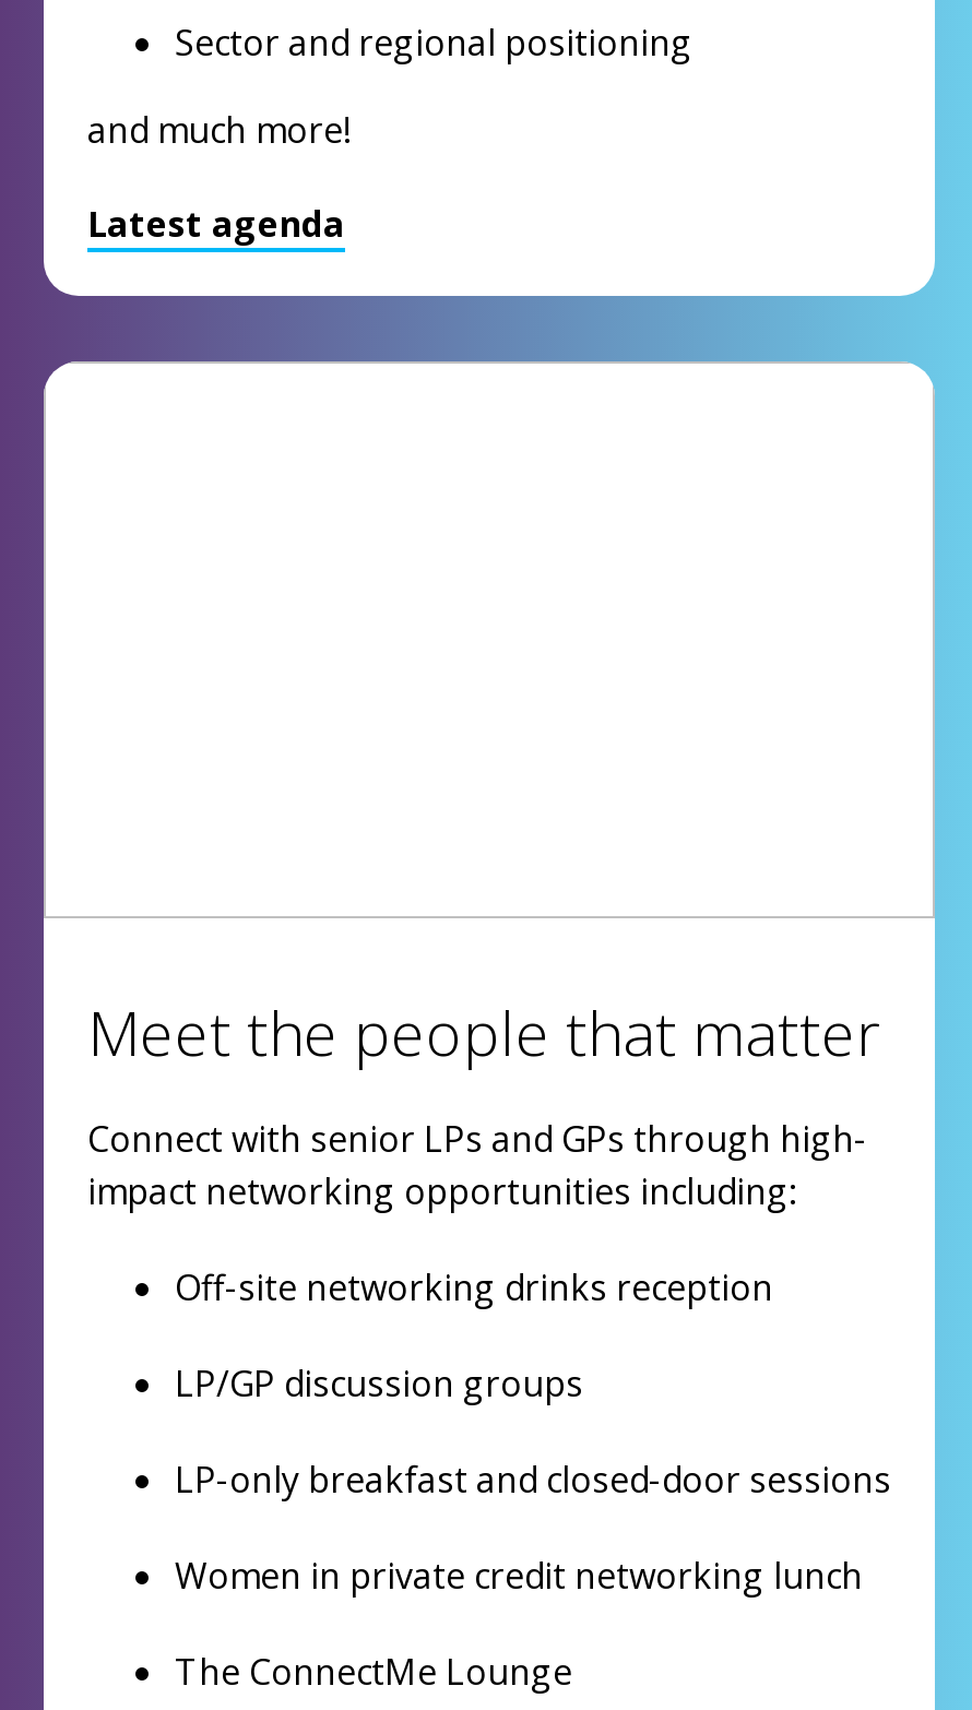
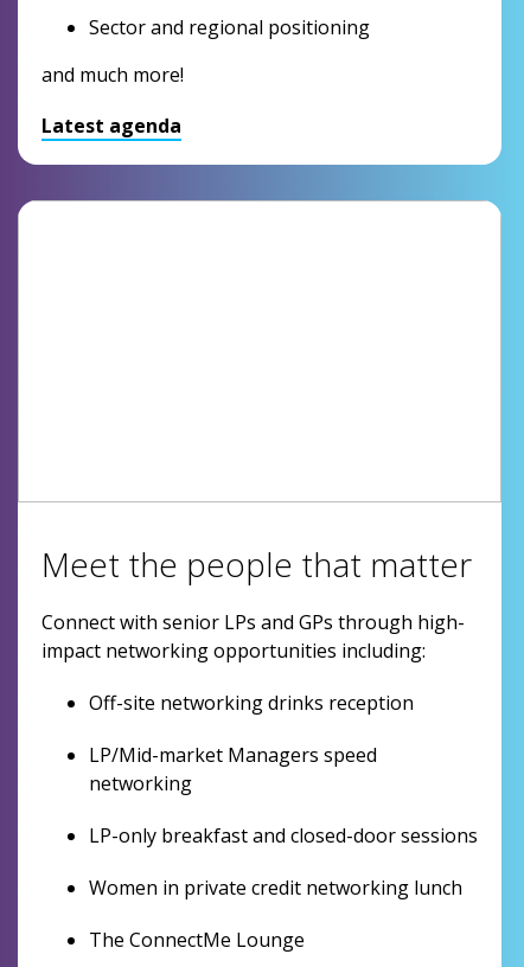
[175,1360,583,1408] LP/GP discussion groups -> [89,742,377,796] LP/Mid-market Managers speed | networking

